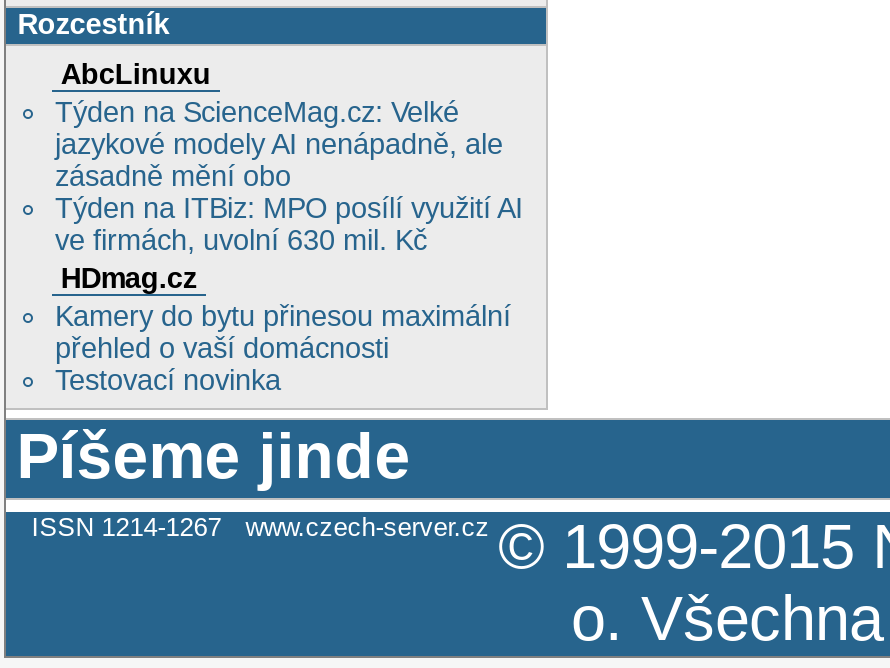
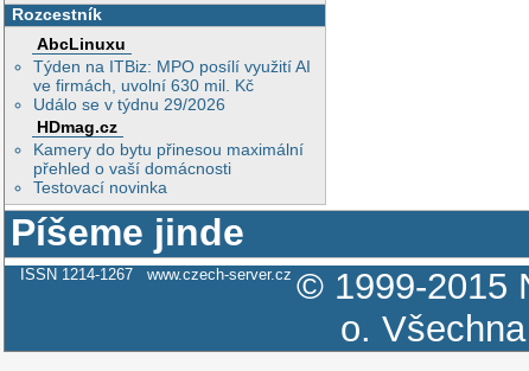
[55,96,503,192] Týden na ScienceMag.cz: Velké | jazykové modely AI nenápadně, ale | zásadně mění obo -> none
moved [55,192,523,256] -> [34,57,311,95]: Týden na ITBiz: MPO posílí využití AI | ve firmách, uvolní 630 mil. Kč
none -> [34,95,226,114] Událo se v týdnu 29/2026

